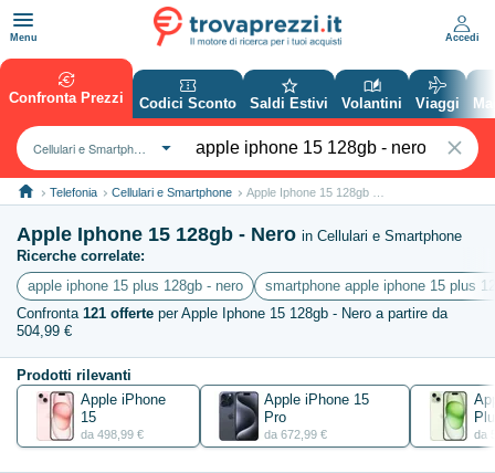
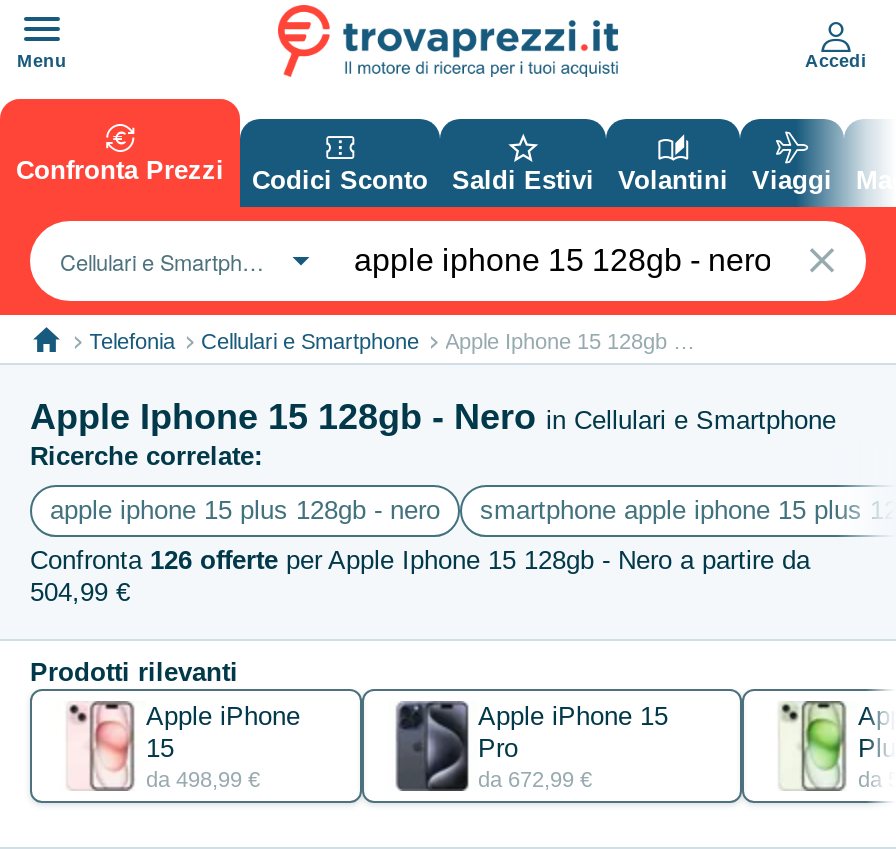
[17,305,447,322] Confronta 121 offerte per Apple Iphone 15 128gb - Nero a partire da -> [30,545,810,575] Confronta 126 offerte per Apple Iphone 15 128gb - Nero a partire da

